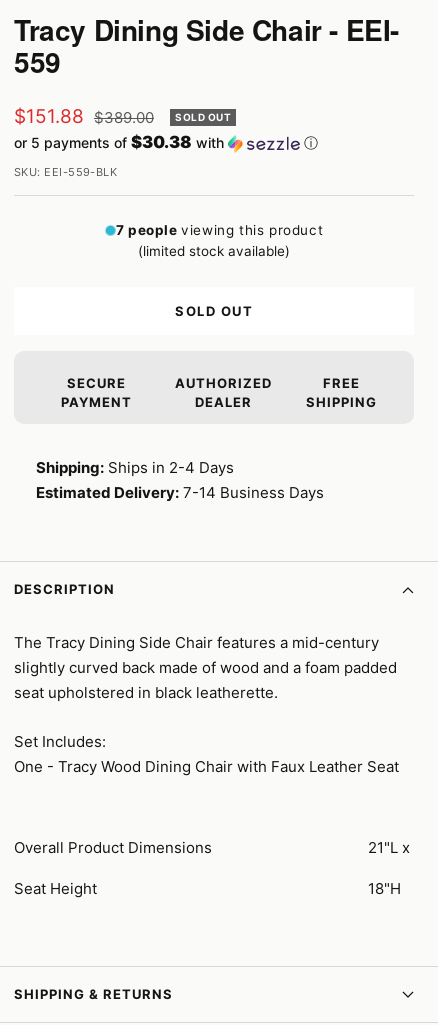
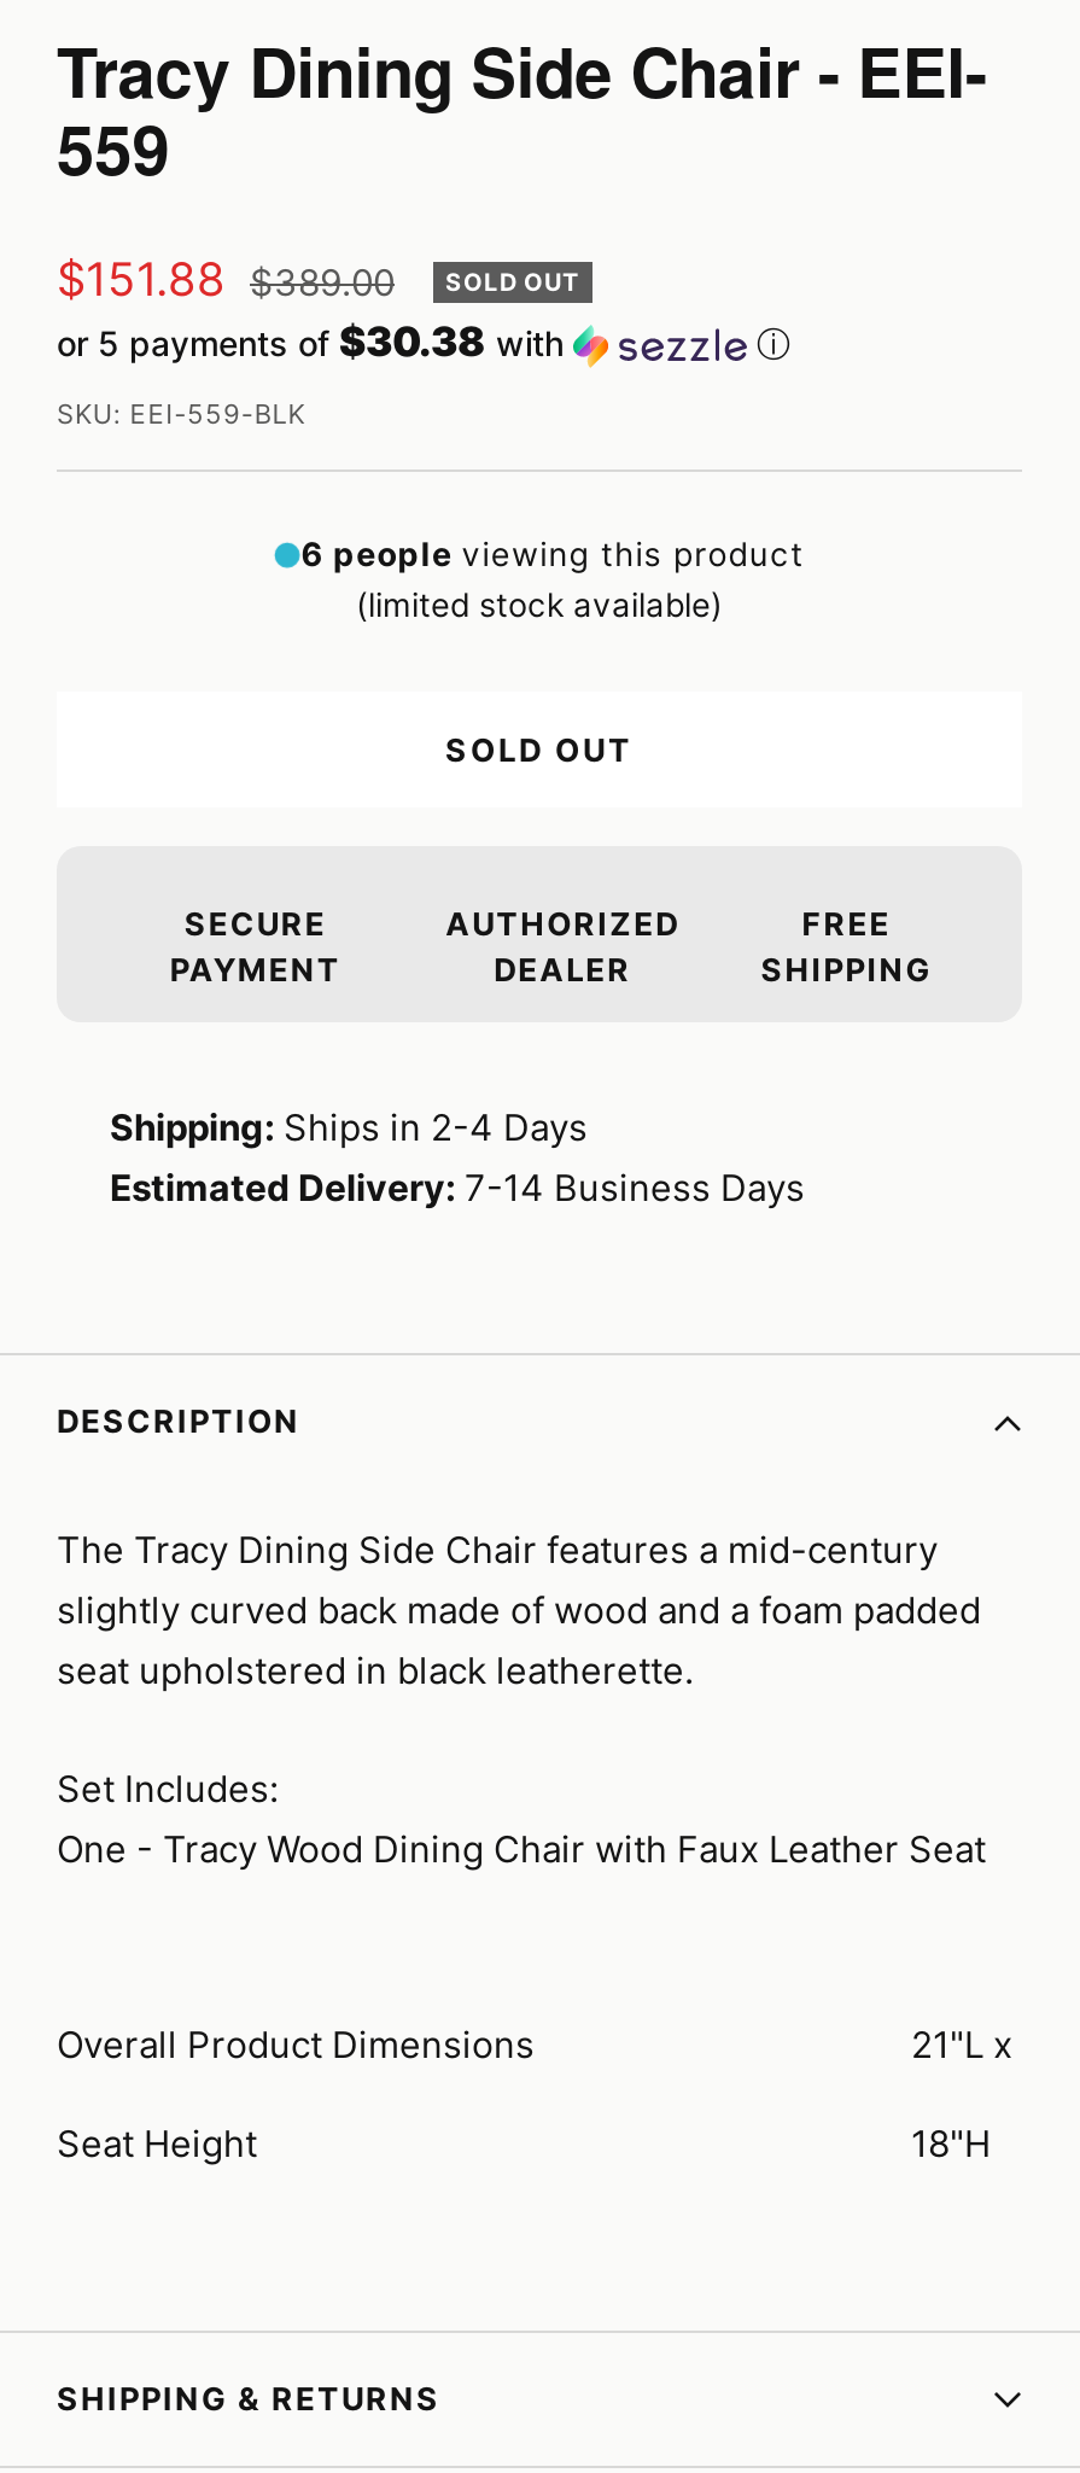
[116,222,323,238] 7 people viewing this product -> [301,535,804,574] 6 people viewing this product

